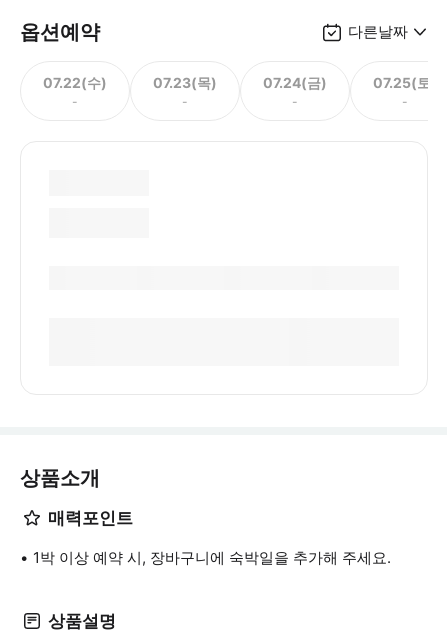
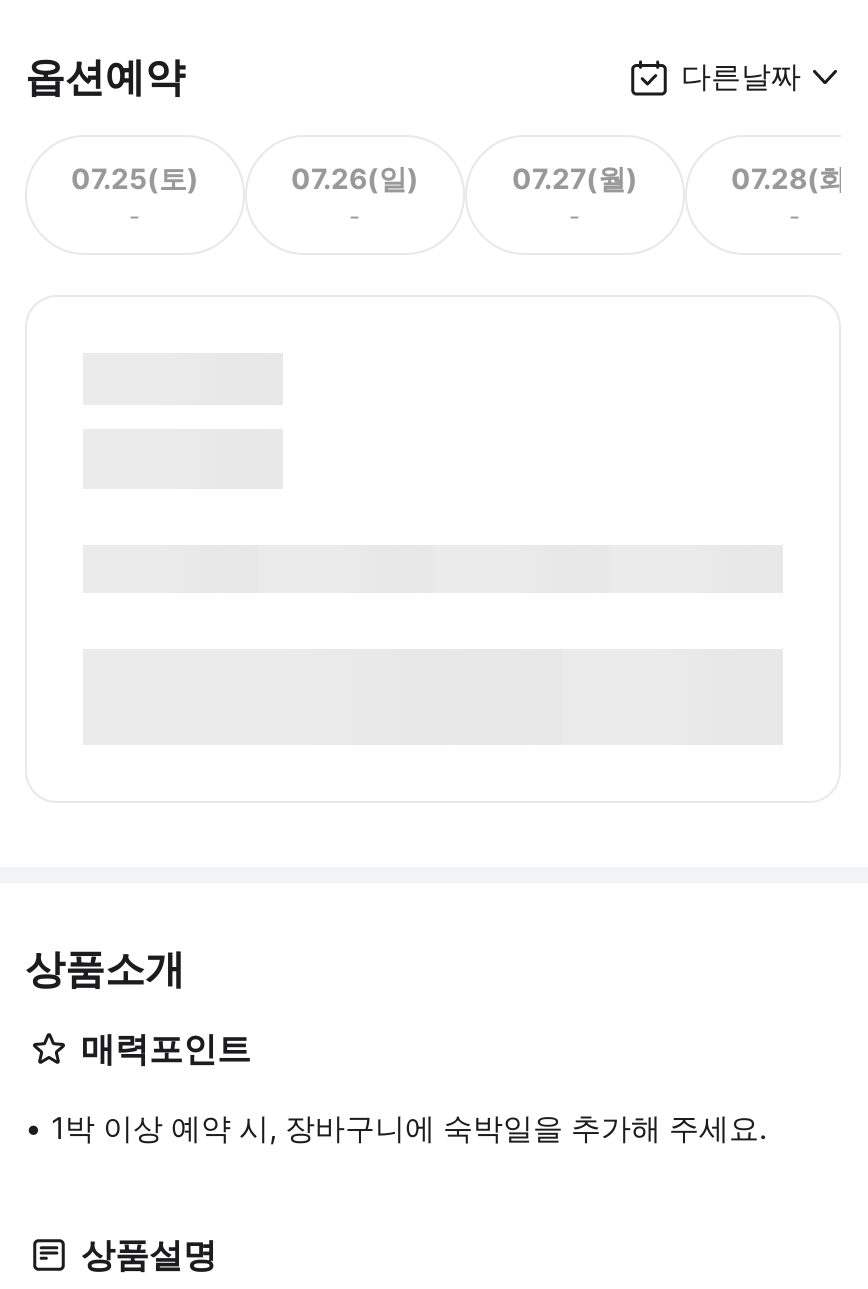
[43,73,107,90] 07.22(수) -> [71,160,199,194] 07.25(토)
[153,73,217,90] 07.23(목) -> [291,160,419,194] 07.26(일)
[263,73,327,90] 07.24(금) -> [512,160,638,194] 07.27(월)
[373,73,437,90] 07.25(토) -> [731,160,859,194] 07.28(화)

